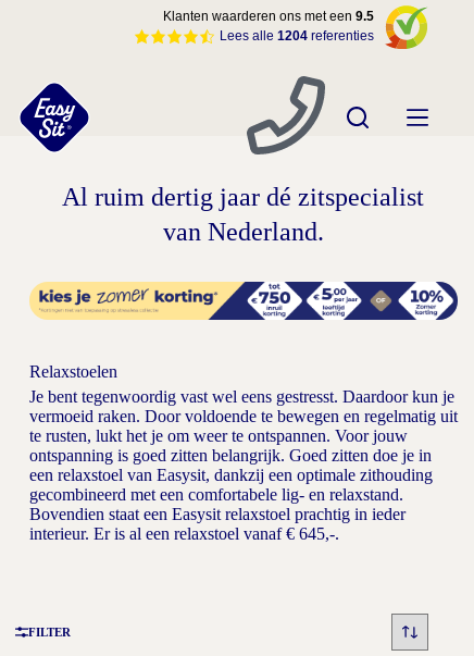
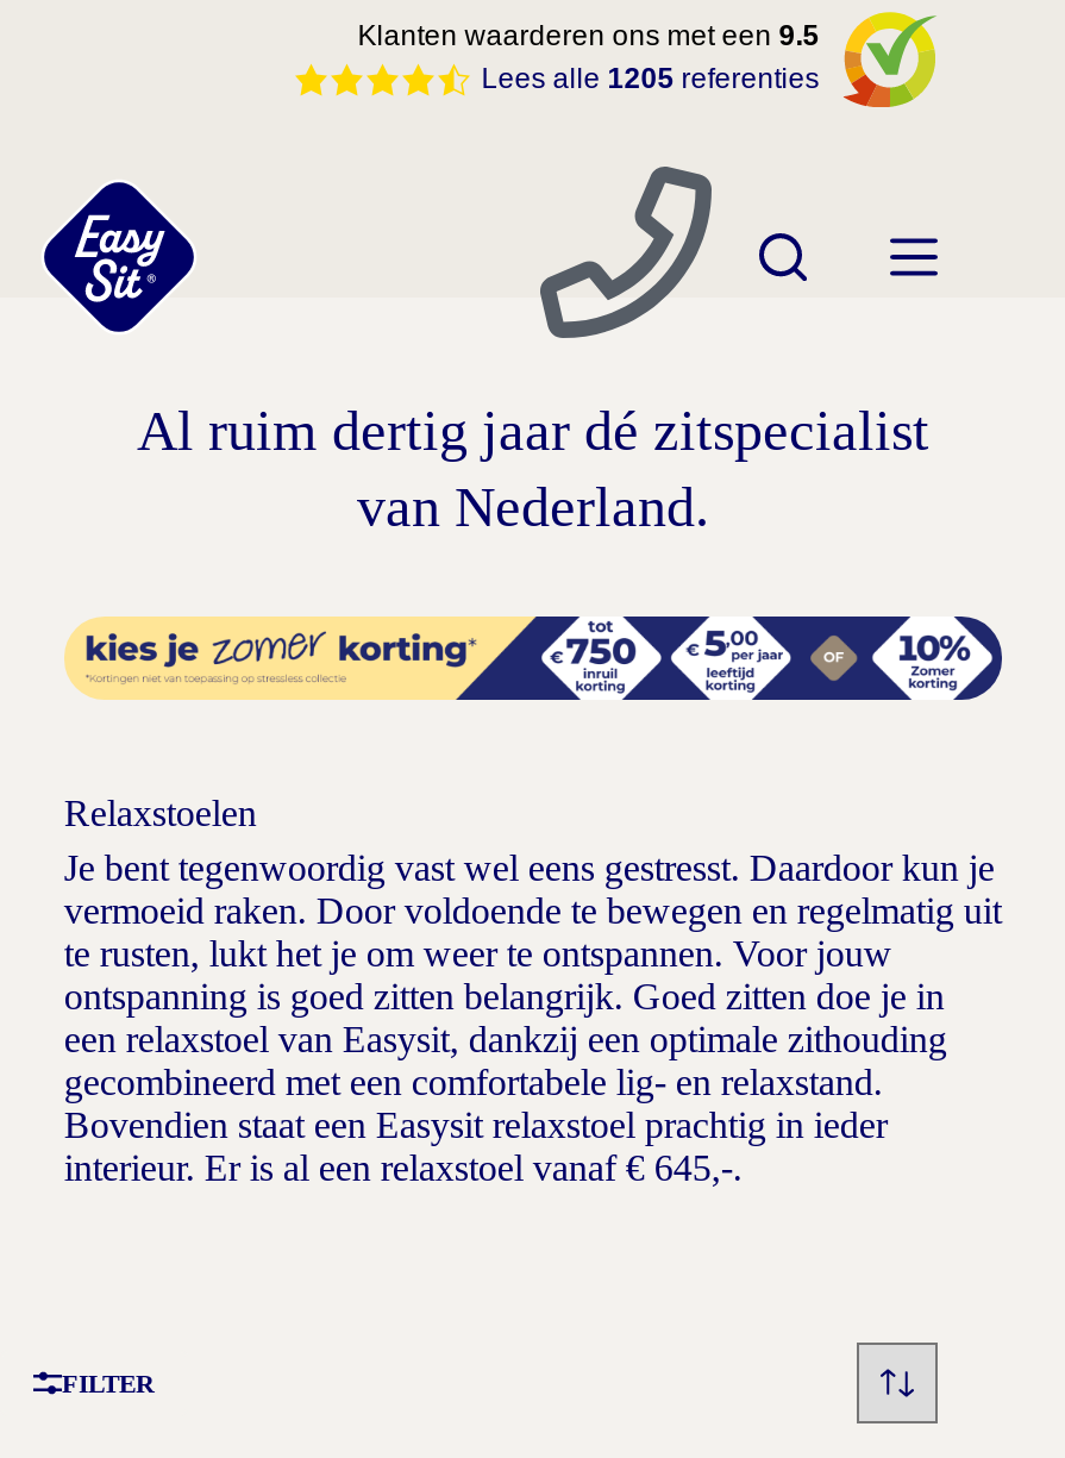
[220,29,374,44] Lees alle 1204 referenties -> [481,63,819,96] Lees alle 1205 referenties

